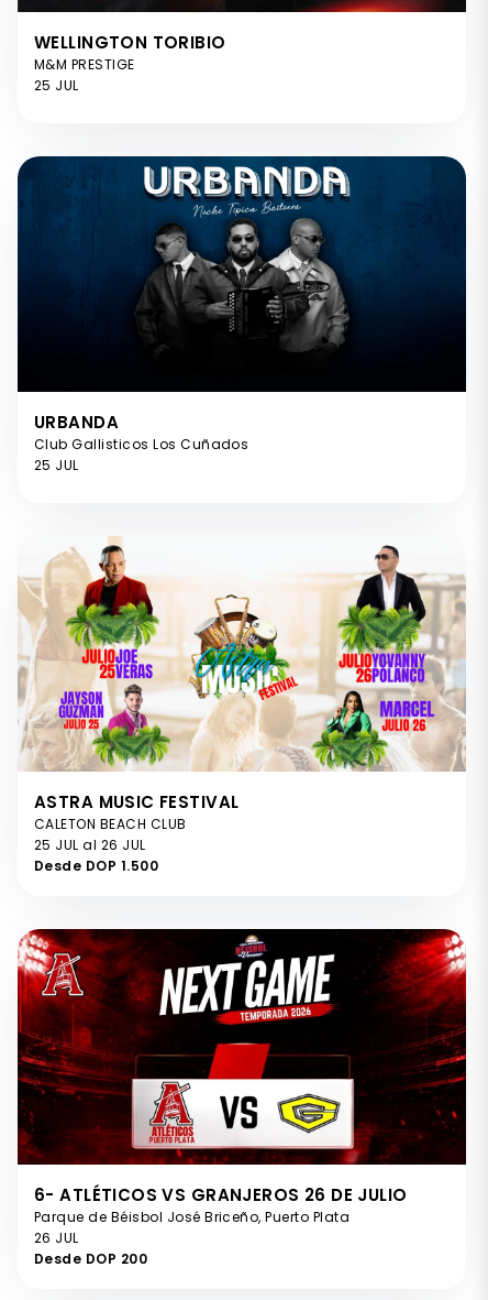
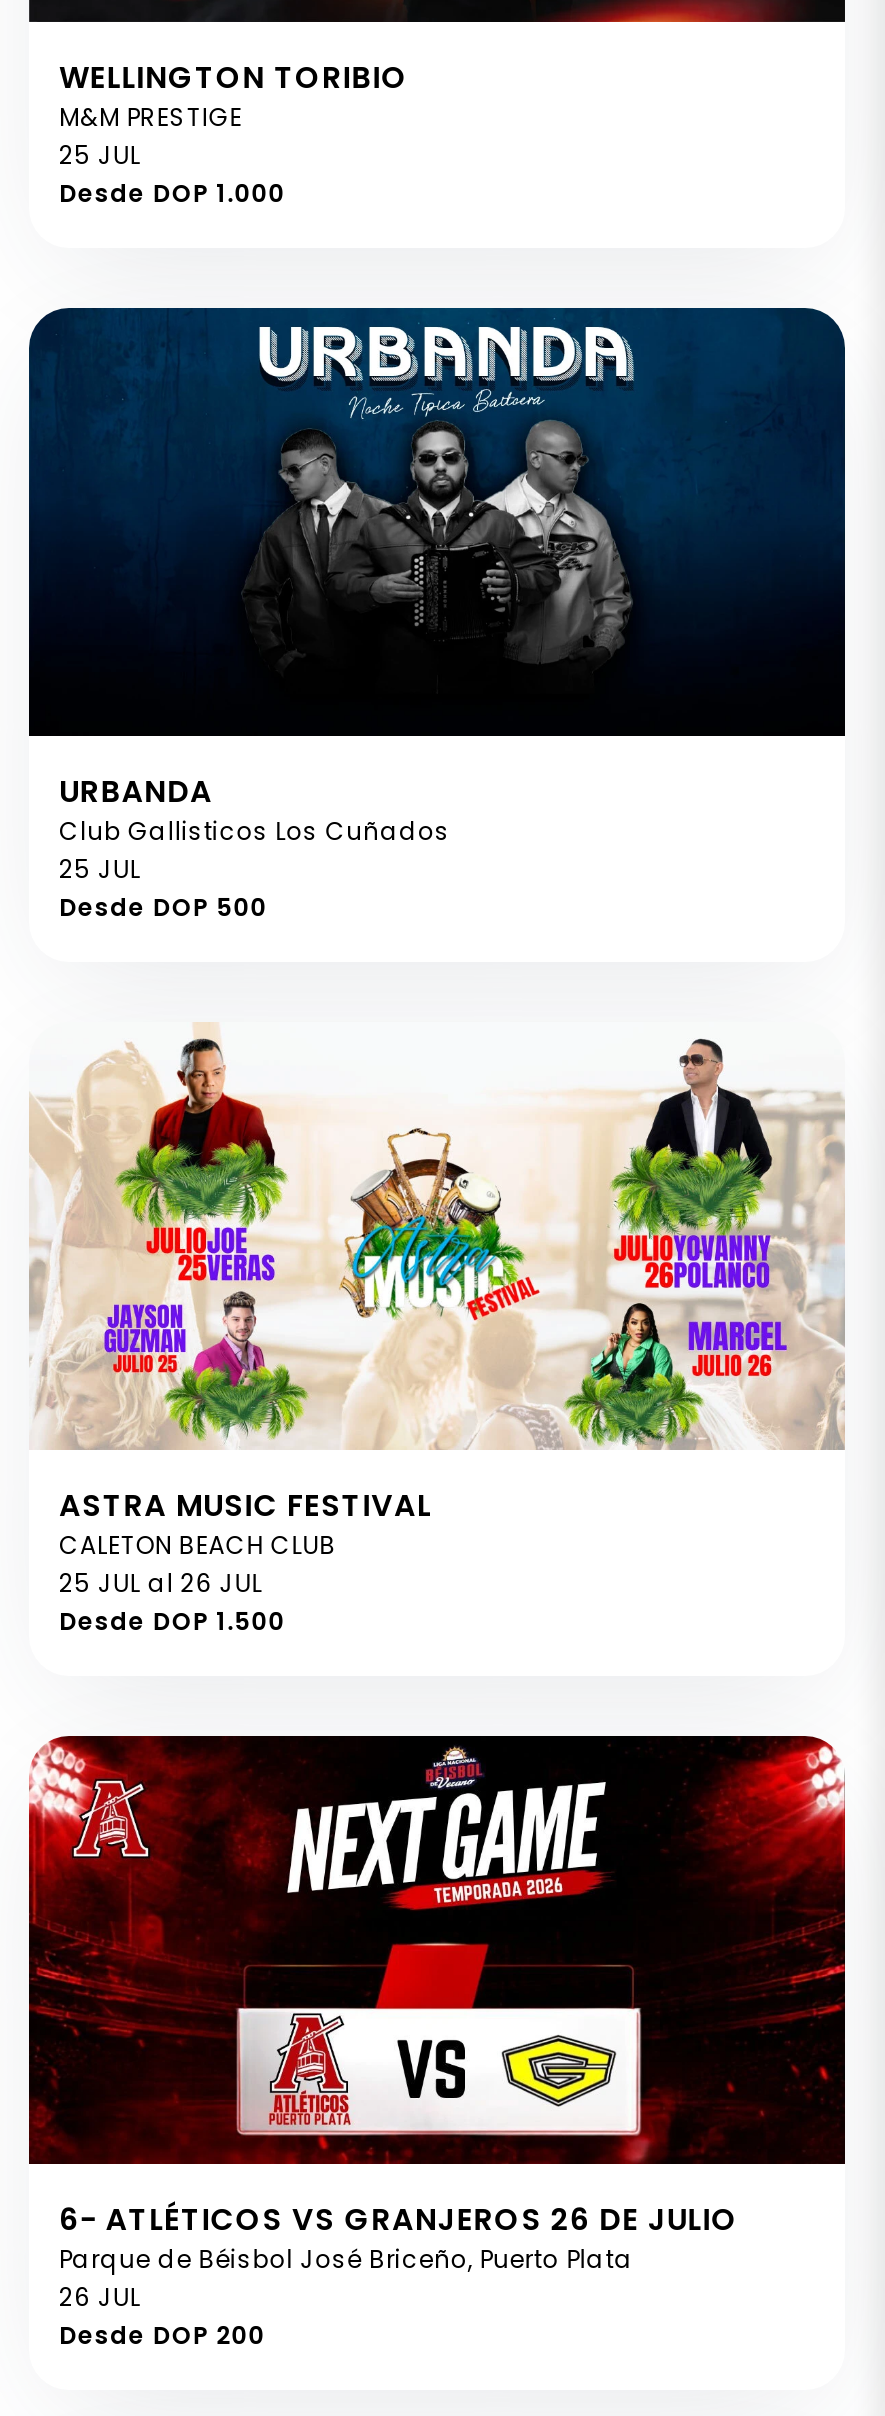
none -> [59,175,285,209] Desde DOP 1.000
none -> [59,890,267,924] Desde DOP 500

